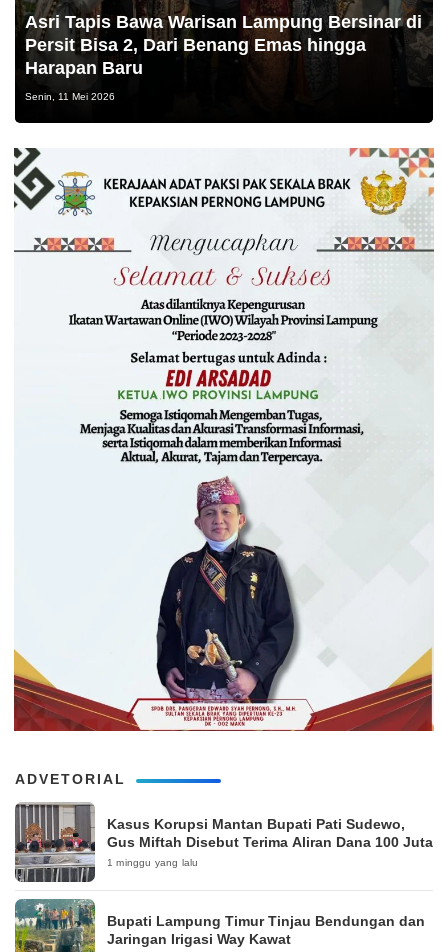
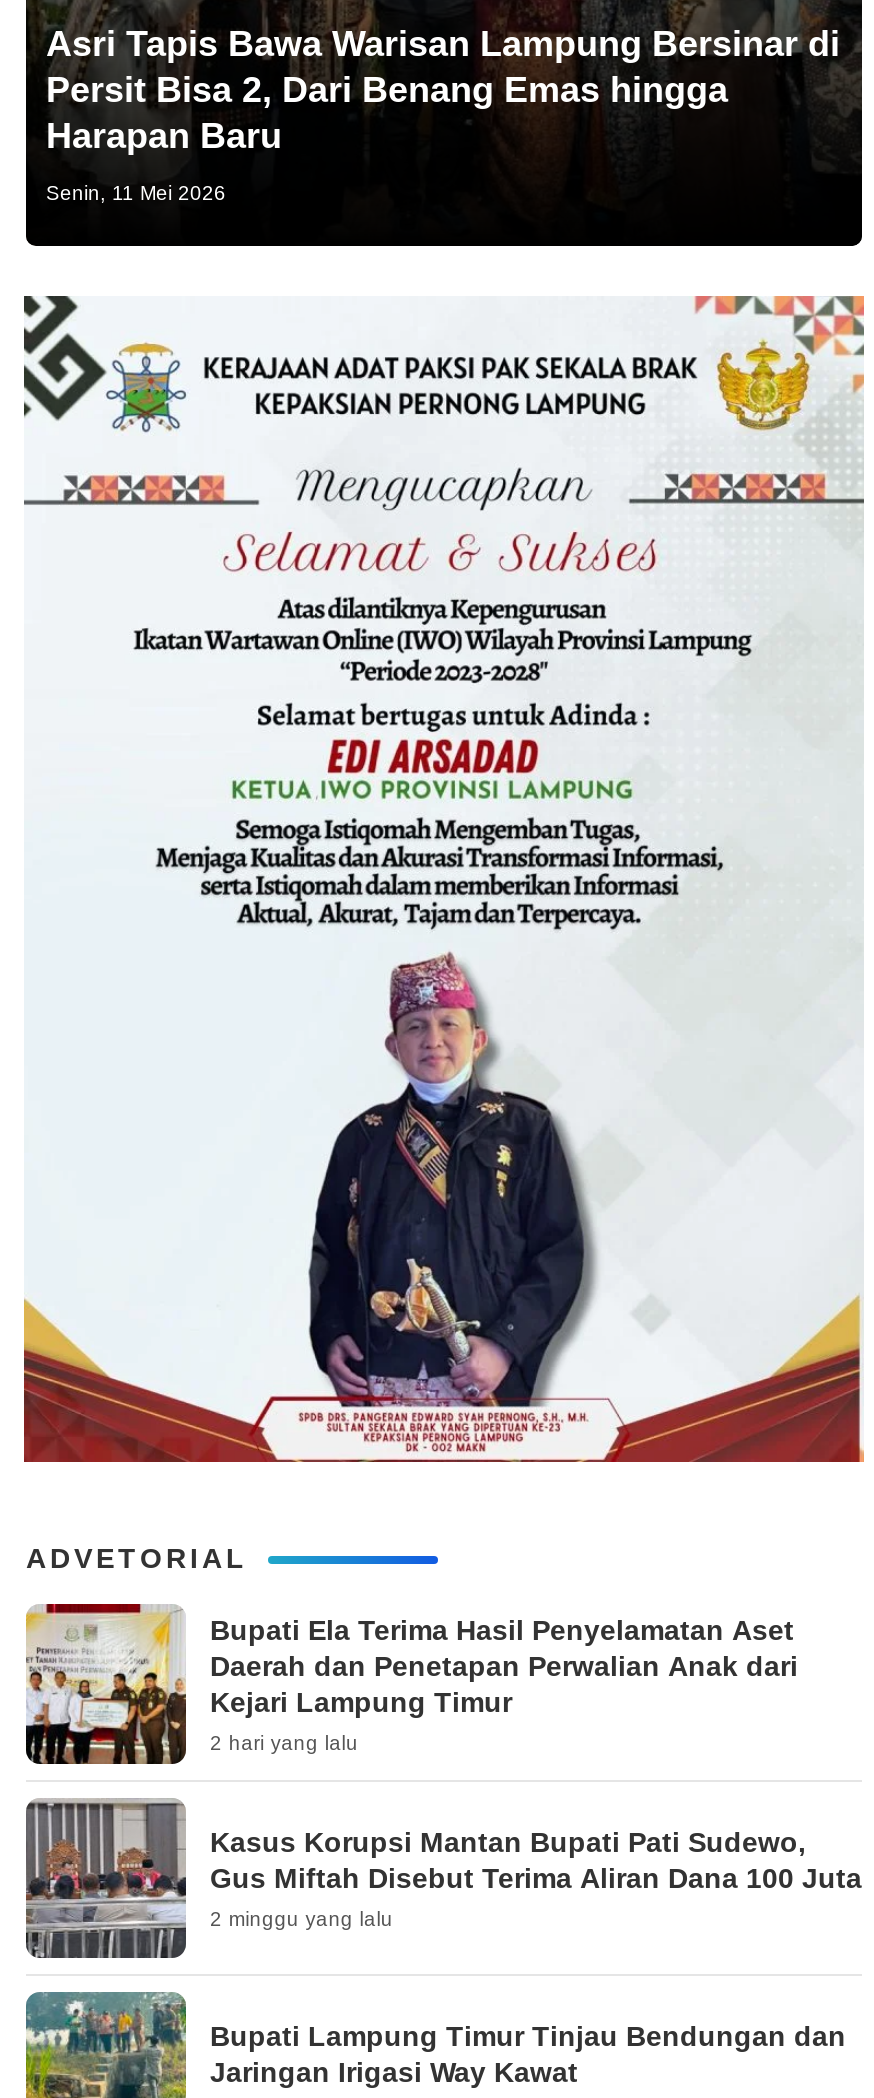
none -> [24,1604,798,1764] [image] | Bupati Ela Terima Hasil Penyelamatan Aset | Daerah dan Penetapan Perwalian Anak dari | Kejari Lampung Timur | 2 hari yang lalu
[107,857,199,868] 1 minggu yang lalu -> [210,1908,393,1930] 2 minggu yang lalu

